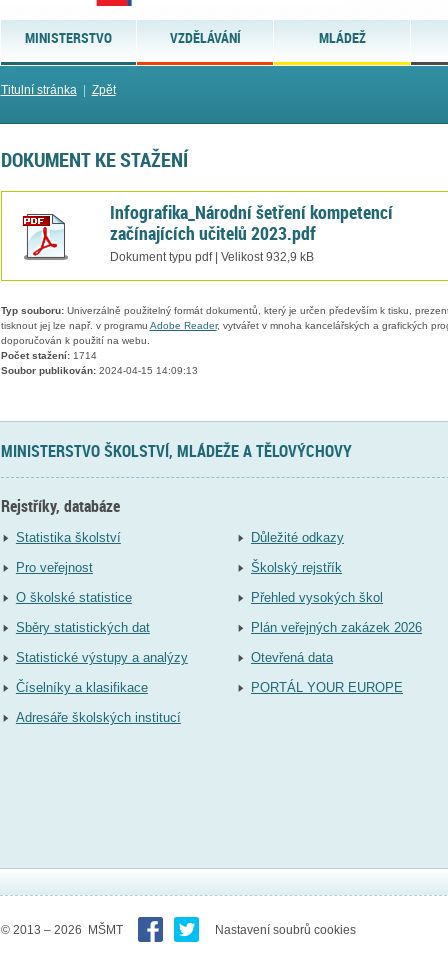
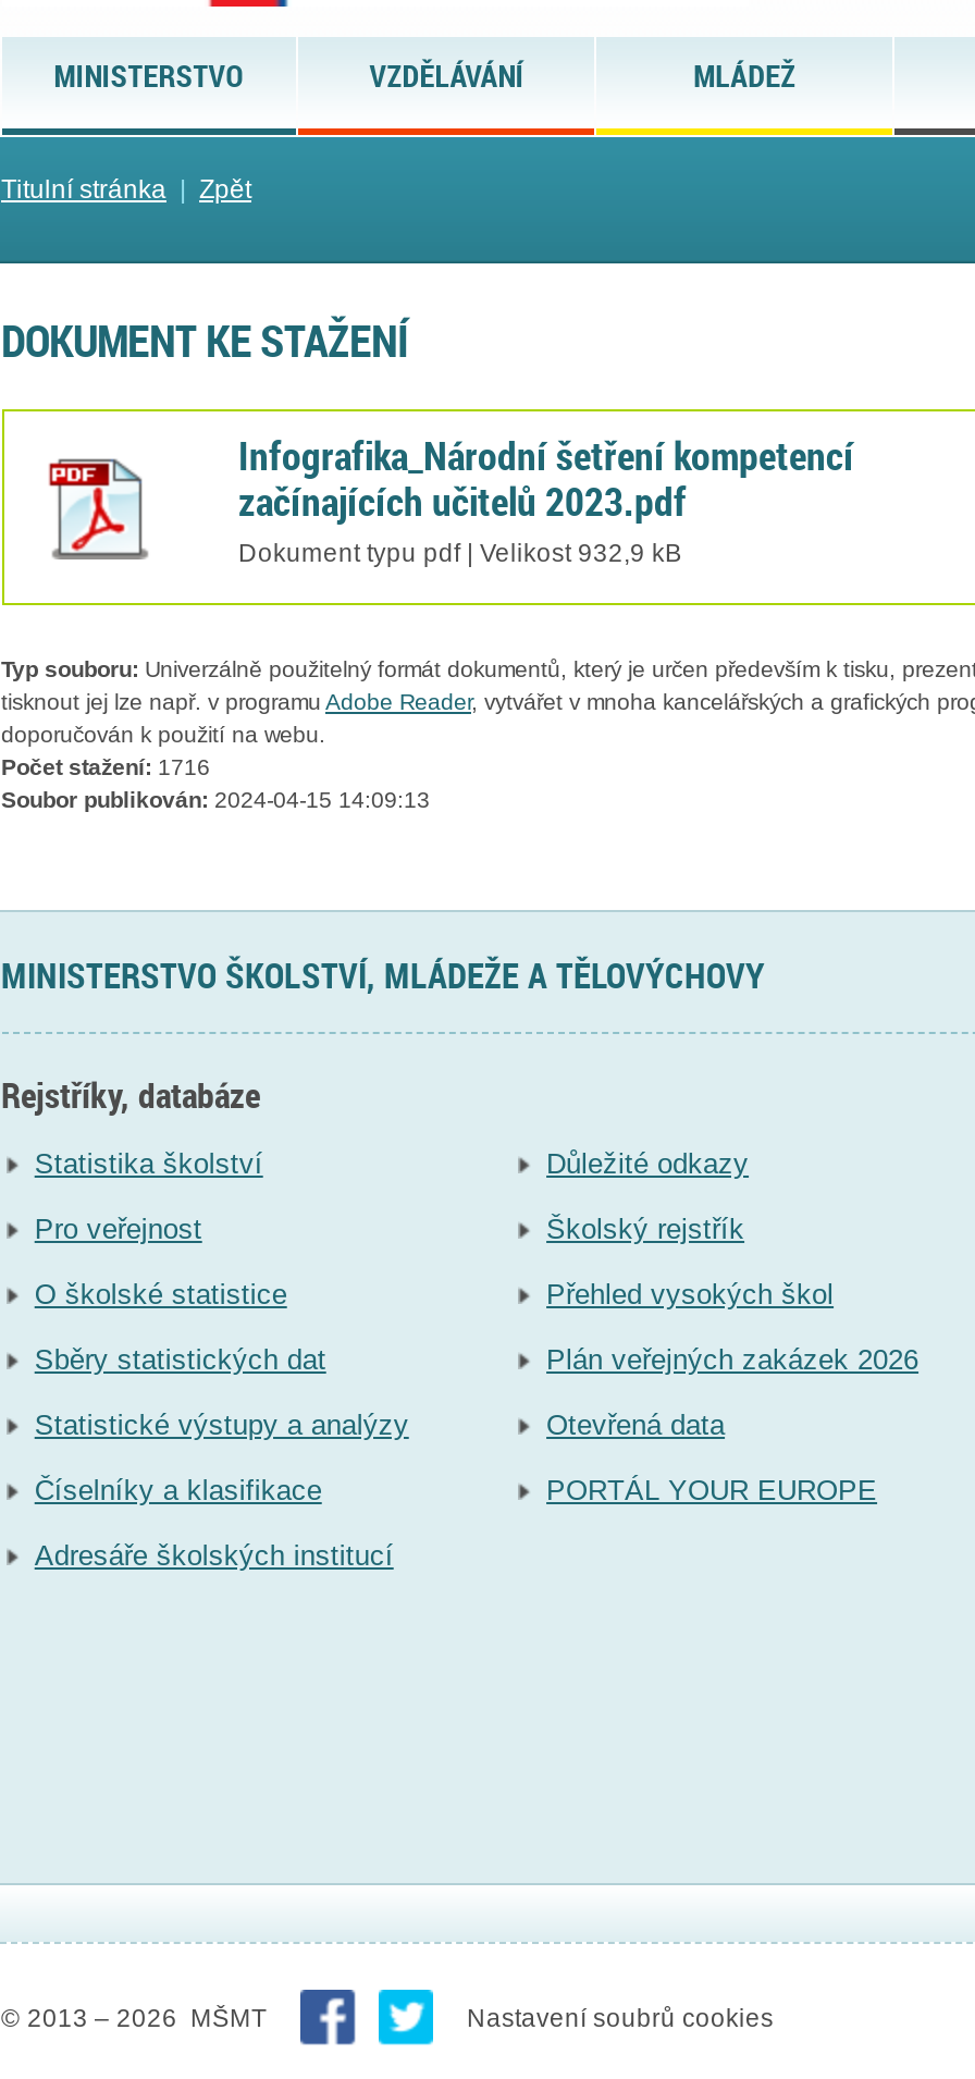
[0,350,96,361] Počet stažení: 1714 -> [1,756,210,780] Počet stažení: 1716

